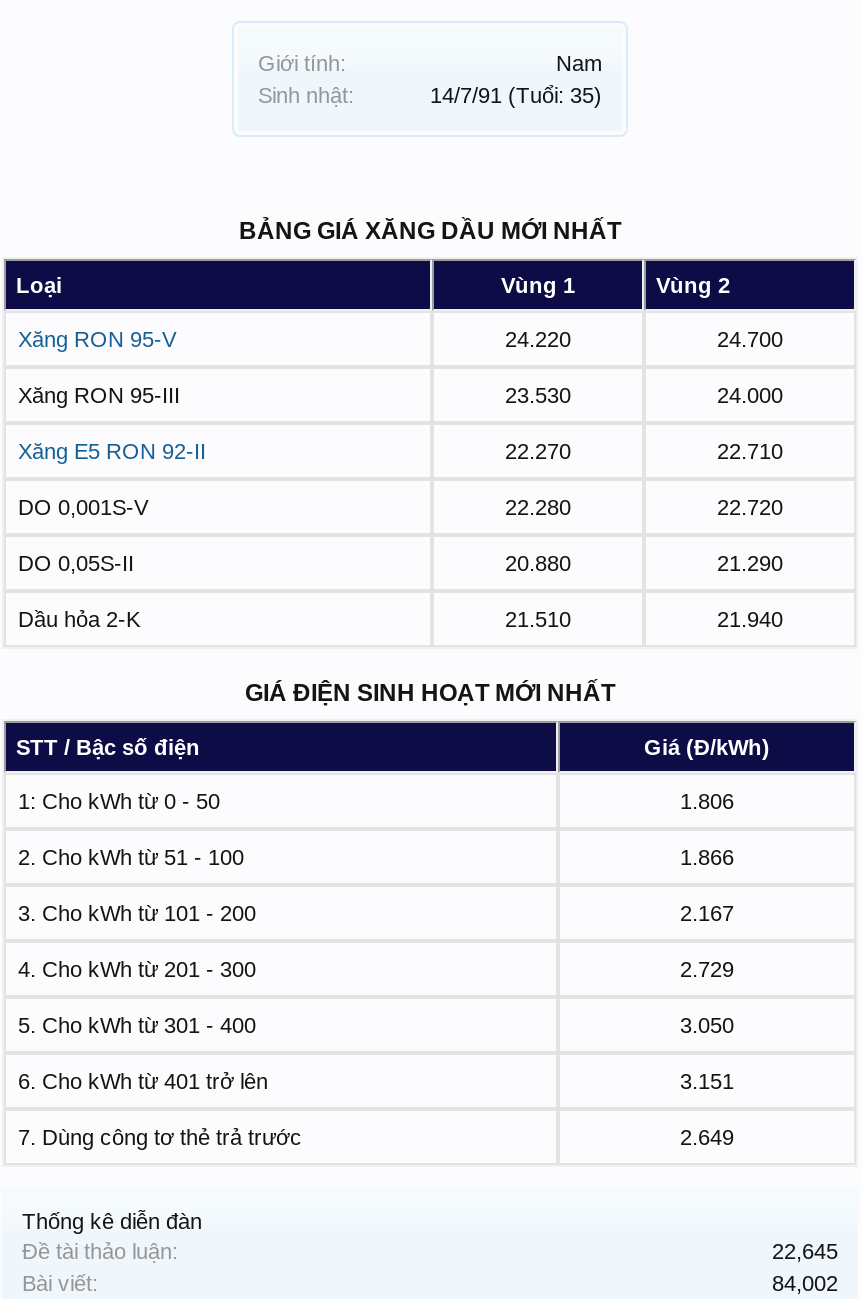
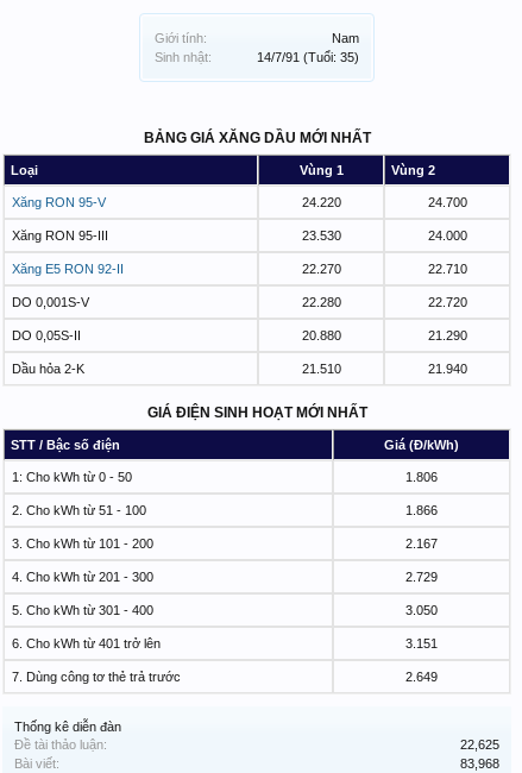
[772,1239,838,1263] 22,645 -> [460,738,499,752] 22,625
[772,1271,838,1295] 84,002 -> [460,757,499,771] 83,968

